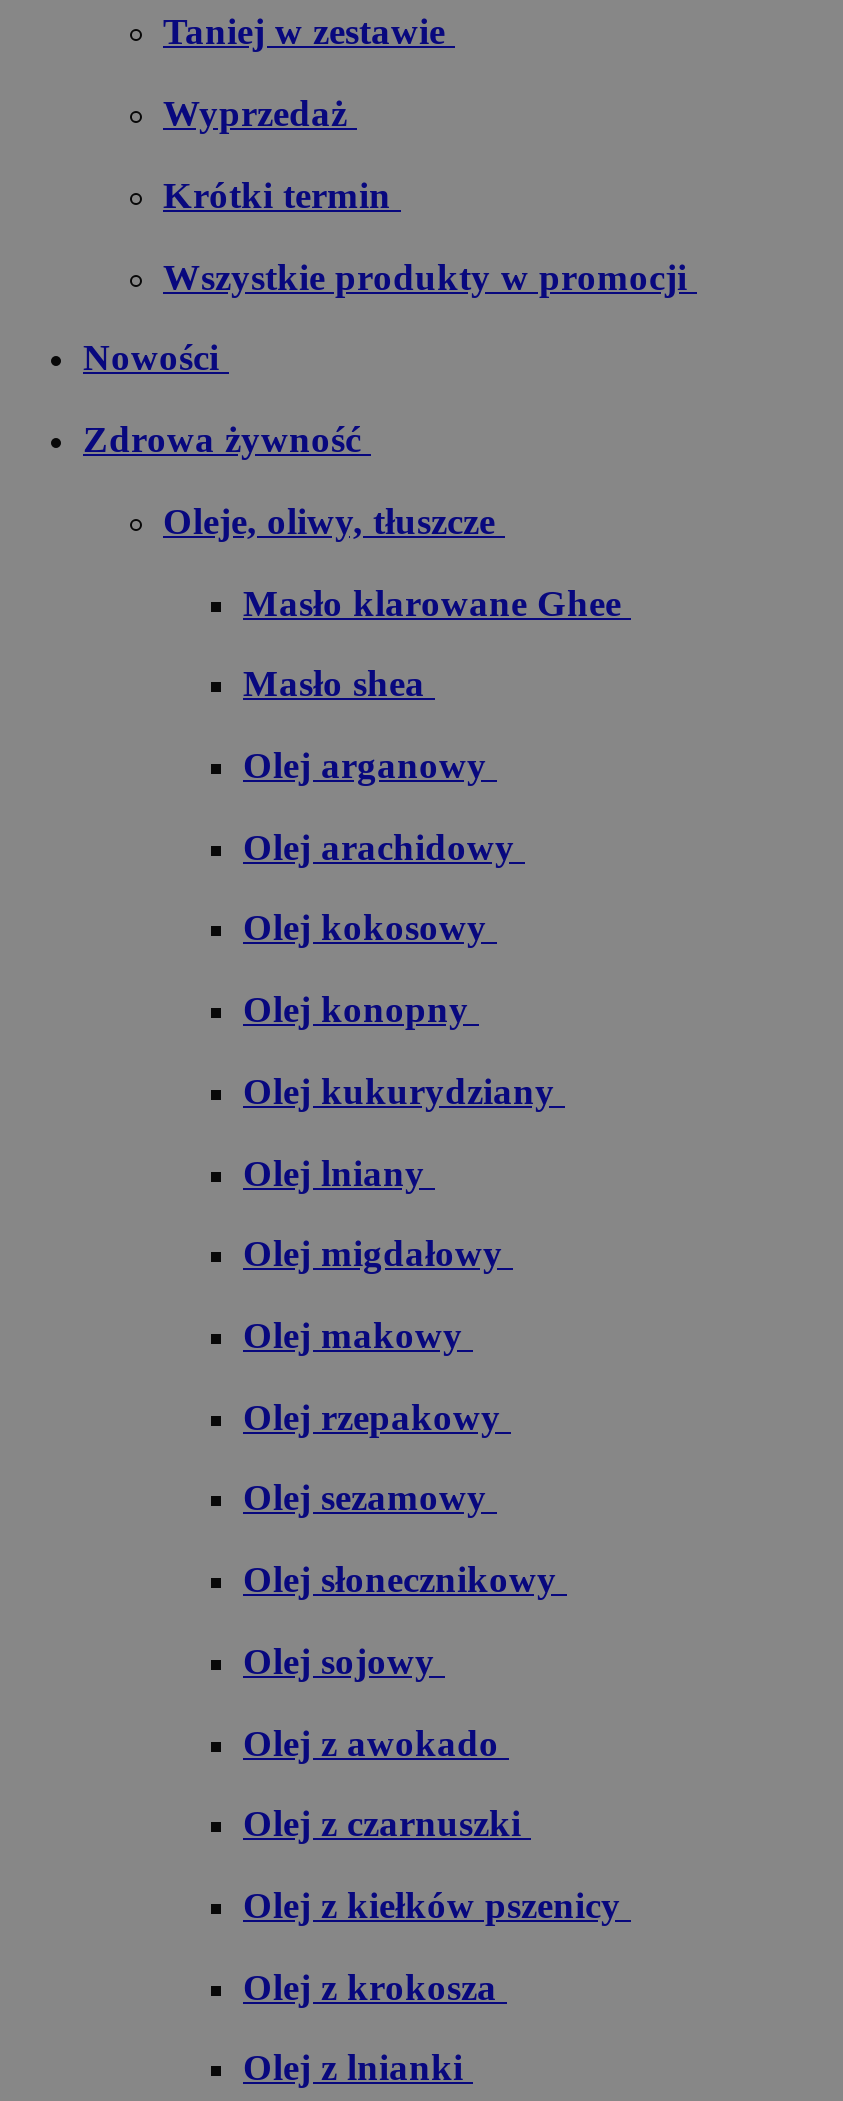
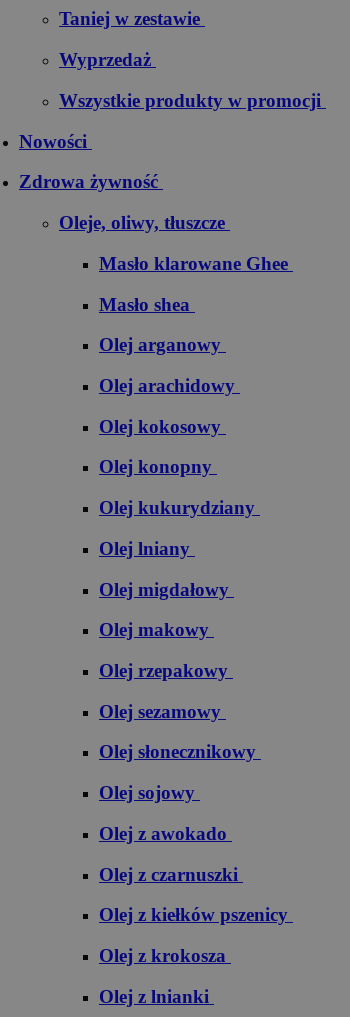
[163,174,391,216] Krótki termin -> none

